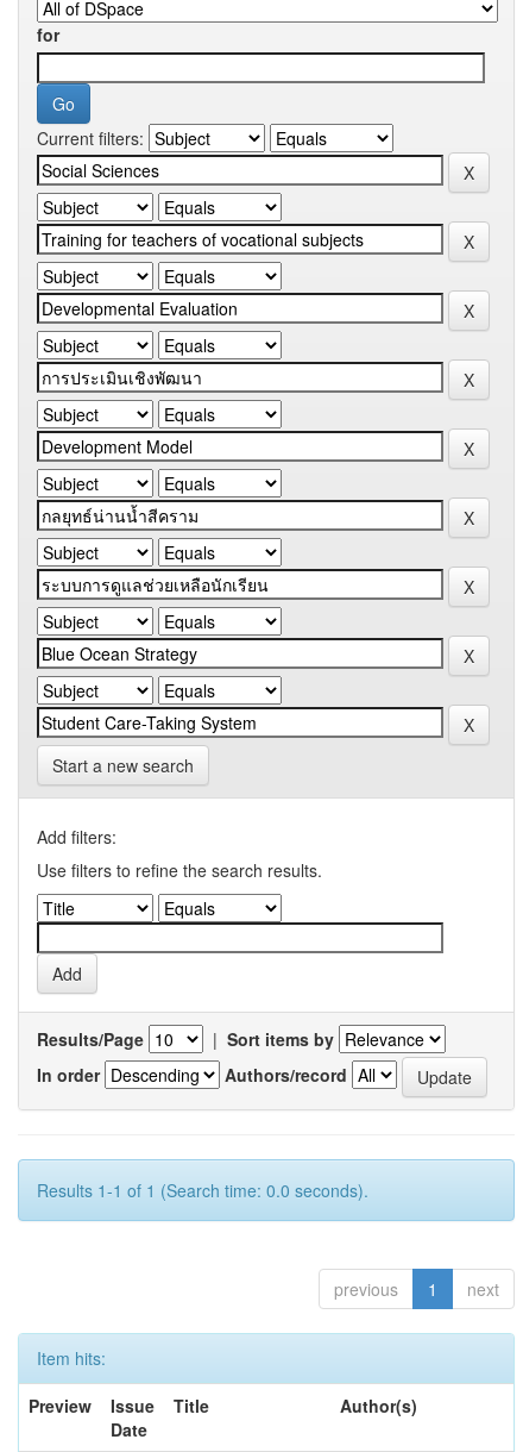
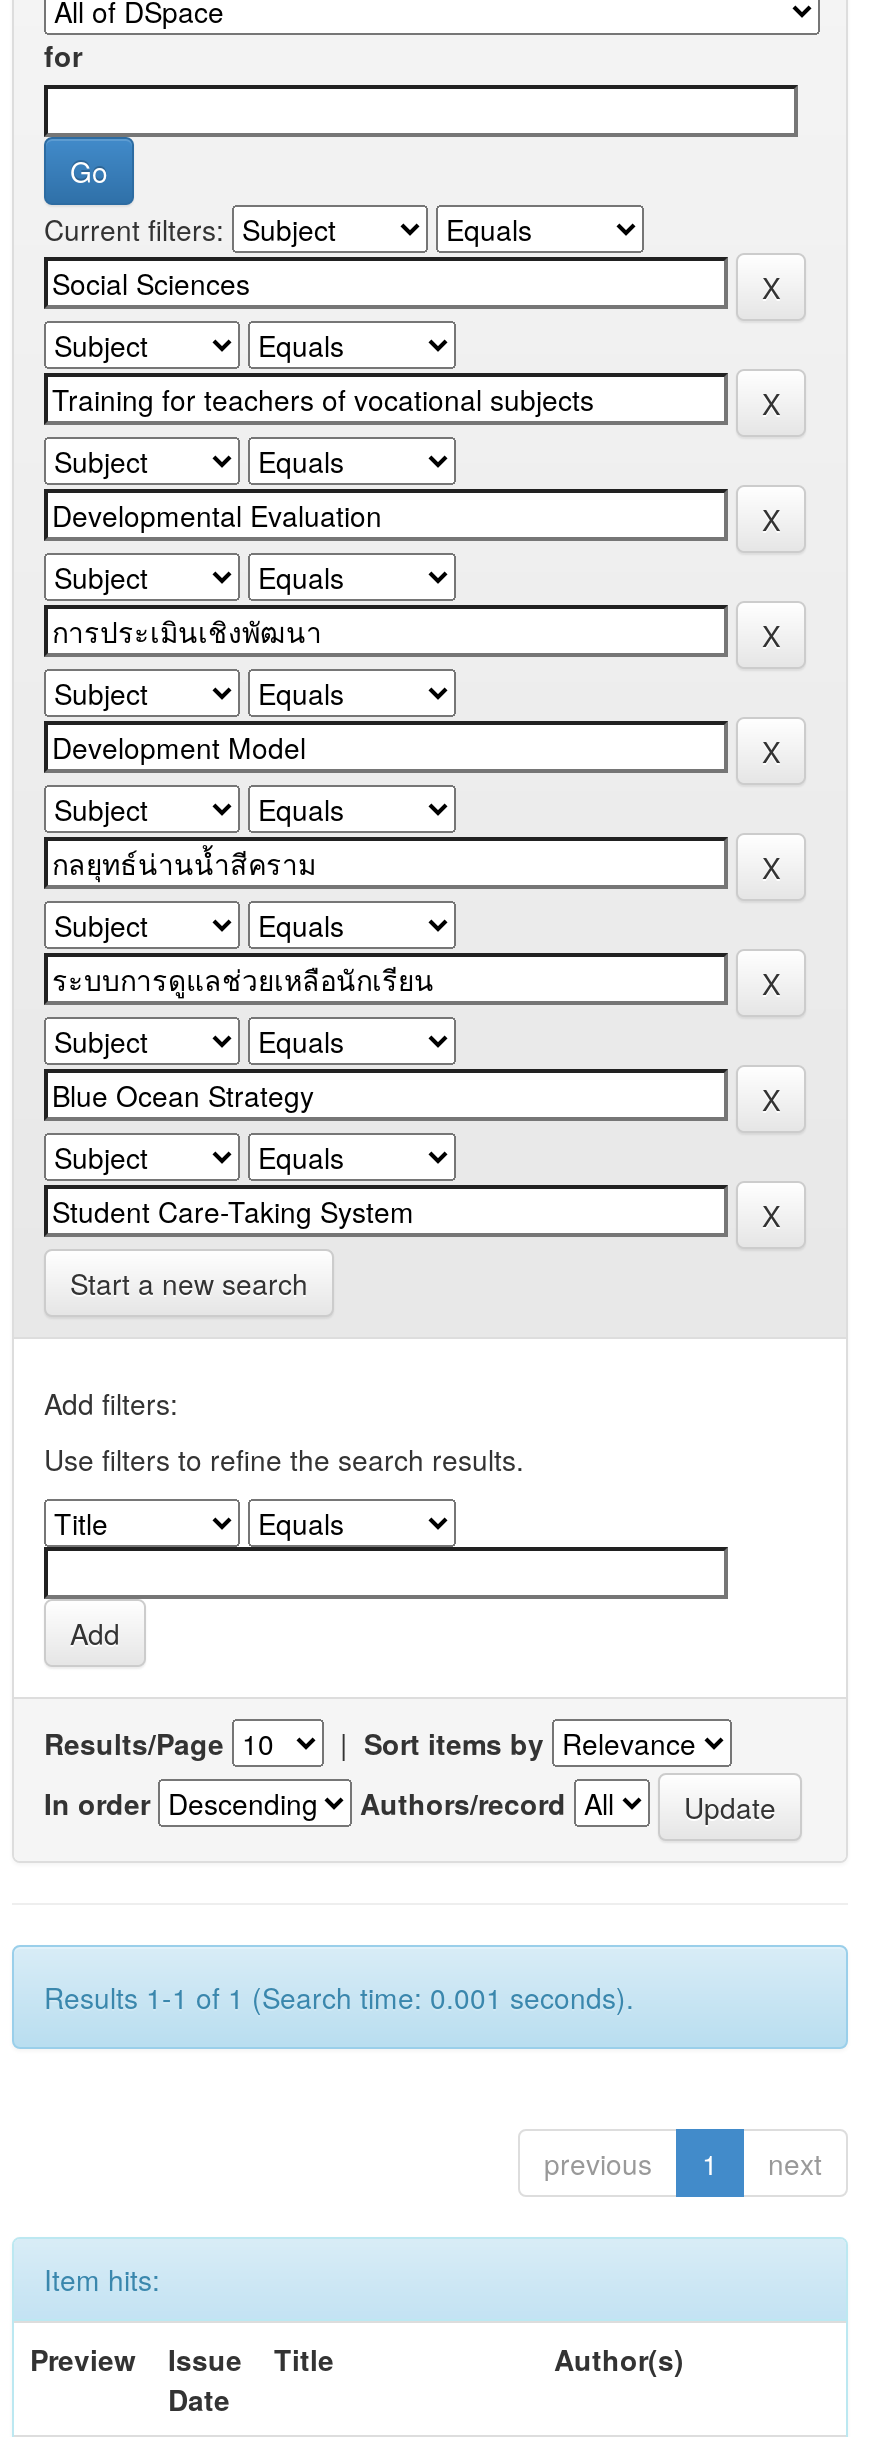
[37,1178,368,1202] Results 1-1 of 1 (Search time: 0.0 seconds). -> [44,1977,634,2017] Results 1-1 of 1 (Search time: 0.001 seconds).

